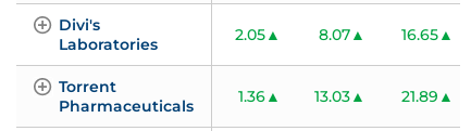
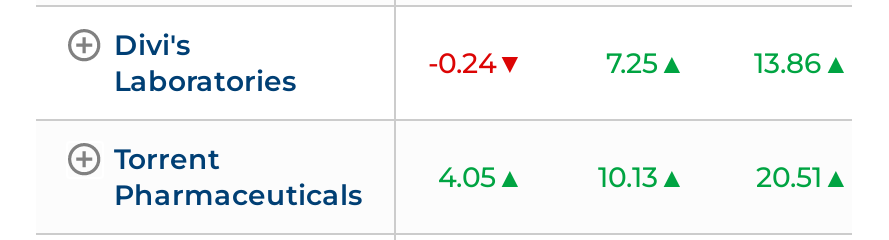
[235,25,265,44] 2.05 -> [428,45,496,81] -0.24
[319,25,350,44] 8.07 -> [606,45,658,81] 7.25
[401,25,438,44] 16.65 -> [754,45,822,81] 13.86
[238,86,265,106] 1.36 -> [438,159,496,195] 4.05
[314,86,350,106] 13.03 -> [598,159,658,195] 10.13
[401,86,438,106] 21.89 -> [756,159,822,195] 20.51

